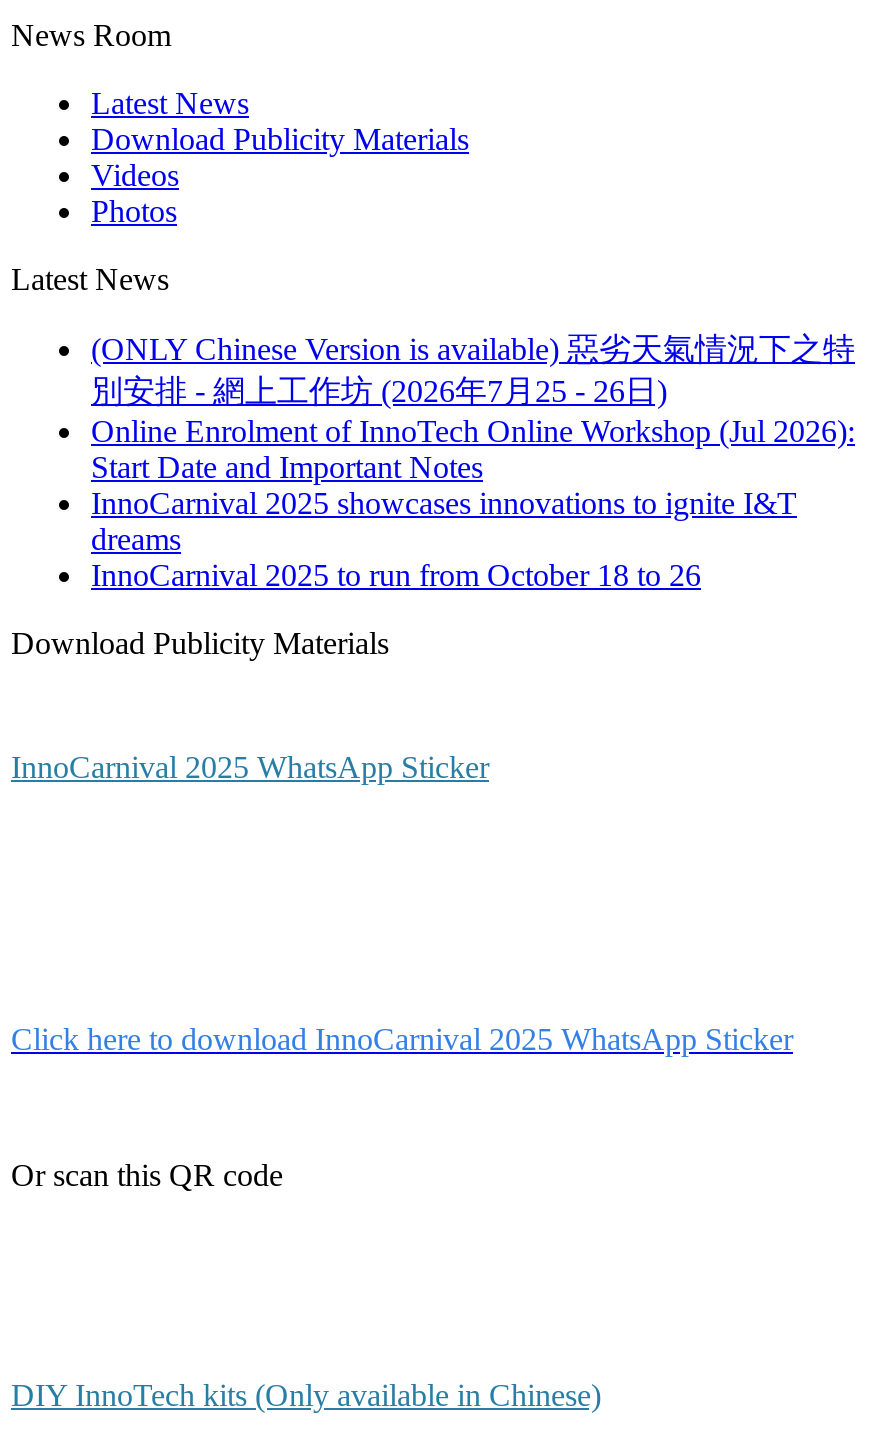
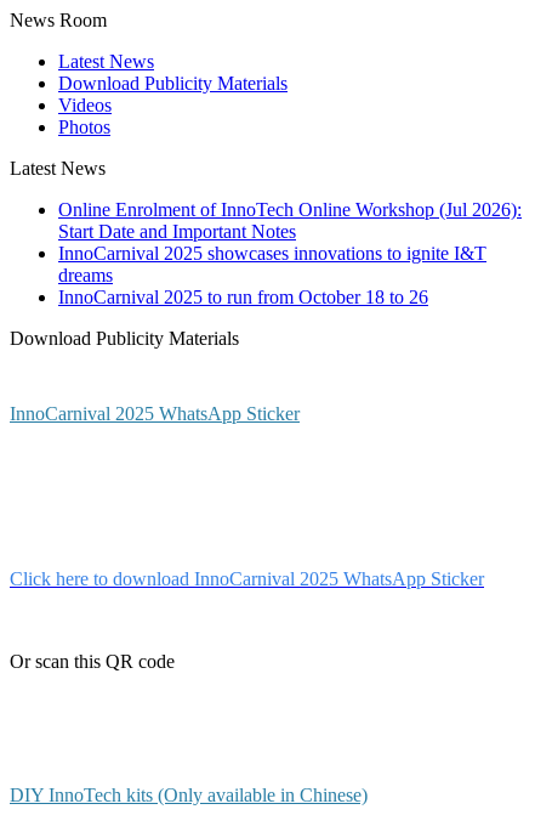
[91,332,855,408] (ONLY Chinese Version is available) 惡劣天氣情況下之特 | 別安排 - 網上工作坊 (2026年7月25 - 26日) -> none

